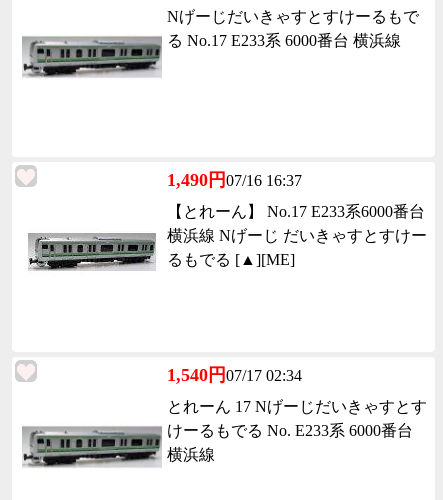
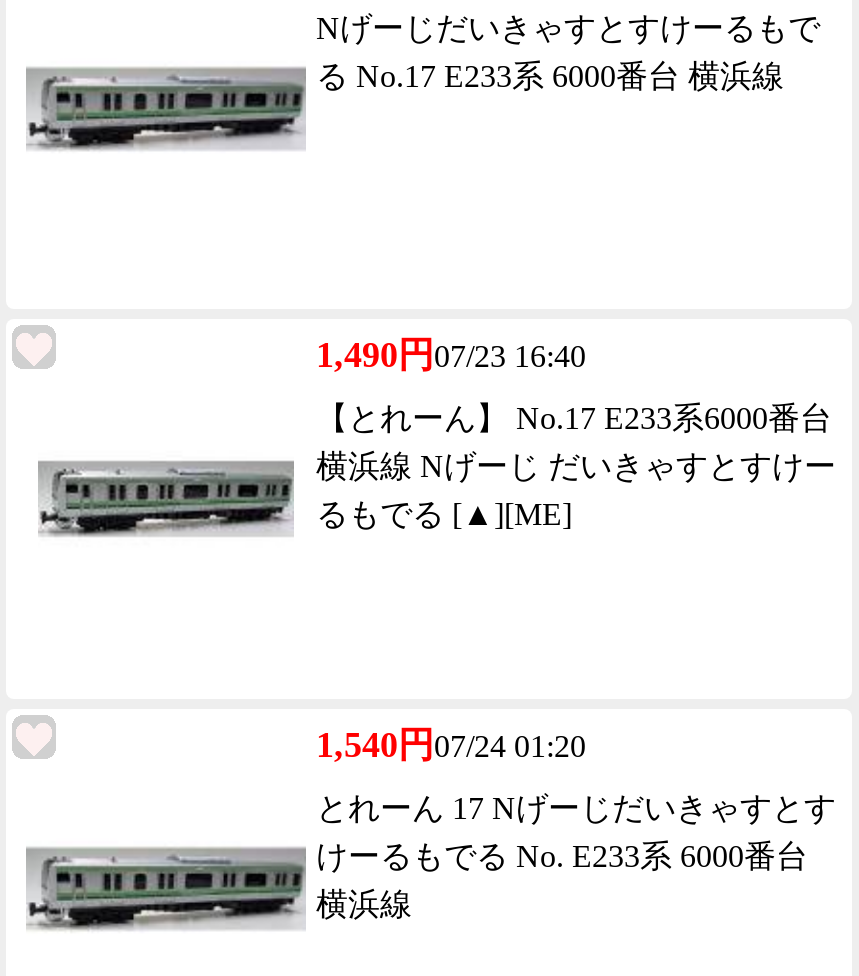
[167,170,302,190] 1,490円07/16 16:37 -> [316,335,586,375] 1,490円07/23 16:40
[167,365,302,385] 1,540円07/17 02:34 -> [316,725,586,765] 1,540円07/24 01:20

